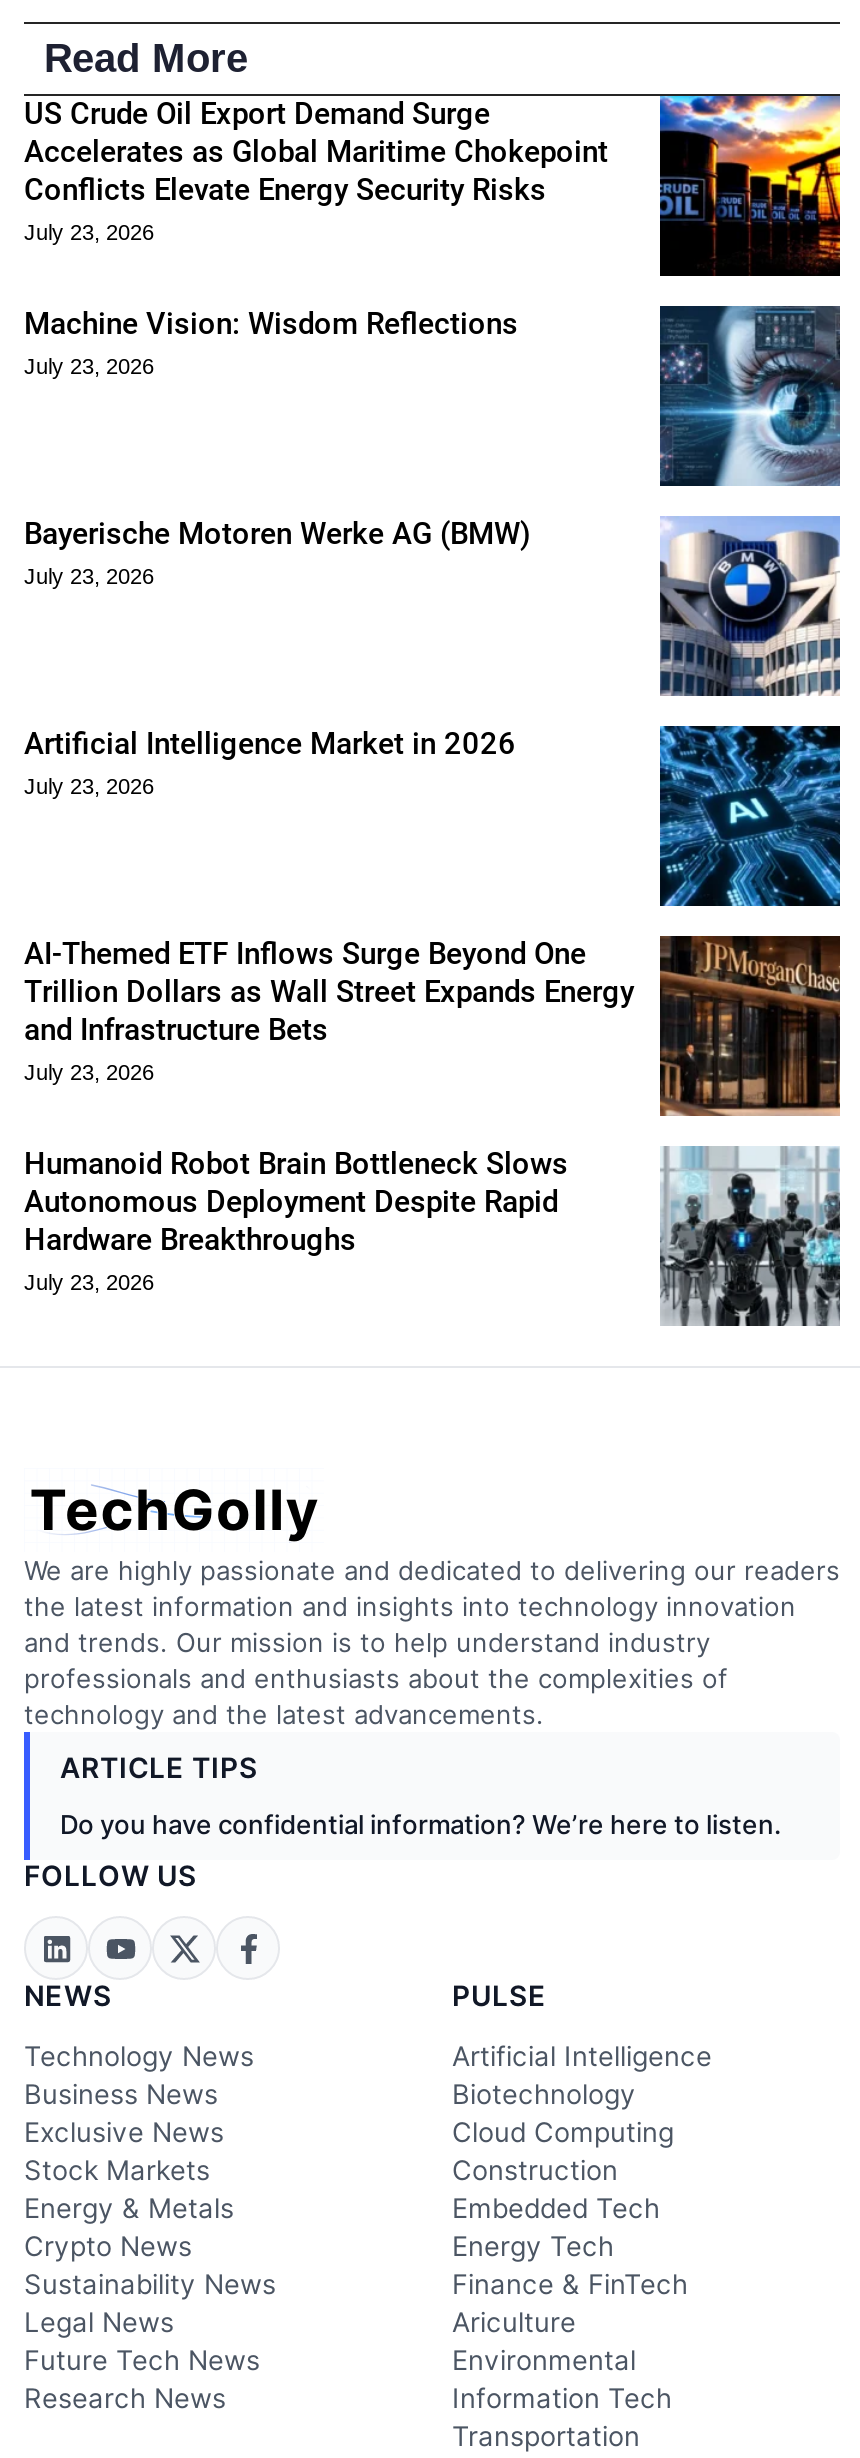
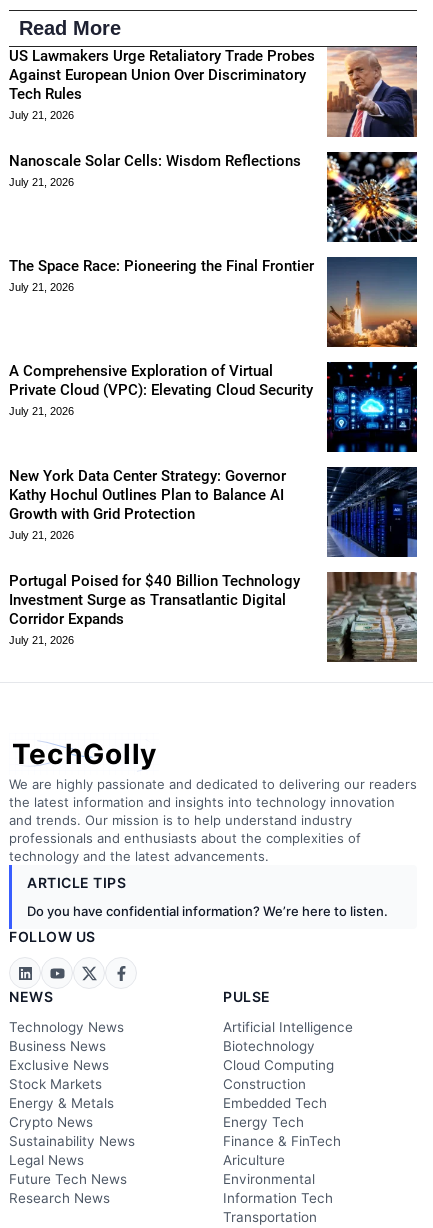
[24,94,842,278] [image] | US Crude Oil Export Demand Surge | Accelerates as Global Maritime Chokepoint | Conflicts Elevate Energy Security Risks | July 23, 2026 -> [9,46,418,138] [image] | US Lawmakers Urge Retaliatory Trade Probes | Against European Union Over Discriminatory | Tech Rules | July 21, 2026
[24,305,518,377] Machine Vision: Wisdom Reflections | July 23, 2026 -> [9,152,301,188] Nanoscale Solar Cells: Wisdom Reflections | July 21, 2026
[658,304,842,488] [image] -> [326,151,418,243] [image]
[24,515,530,587] Bayerische Motoren Werke AG (BMW) | July 23, 2026 -> [9,257,314,293] The Space Race: Pioneering the Final Frontier | July 21, 2026
[658,516,842,698] [image] -> [326,256,418,348] [image]
[24,725,516,797] Artificial Intelligence Market in 2026 | July 23, 2026 -> [9,362,313,417] A Comprehensive Exploration of Virtual | Private Cloud (VPC): Elevating Cloud Security | July 21, 2026
[658,724,842,908] [image] -> [326,361,418,453] [image]
[24,935,842,1118] [image] | AI-Themed ETF Inflows Surge Beyond One | Trillion Dollars as Wall Street Expands Energy | and Infrastructure Bets | July 23, 2026 -> [9,466,418,558] [image] | New York Data Center Strategy: Governor | Kathy Hochul Outlines Plan to Balance AI | Growth with Grid Protection | July 21, 2026
[24,1145,568,1293] Humanoid Robot Brain Bottleneck Slows | Autonomous Deployment Despite Rapid | Hardware Breakthroughs | July 23, 2026 -> [9,572,300,646] Portugal Poised for $40 Billion Technology | Investment Surge as Transatlantic Digital | Corridor Expands | July 21, 2026
[660,1146,840,1326] [image] -> [326,571,417,663] [image]

